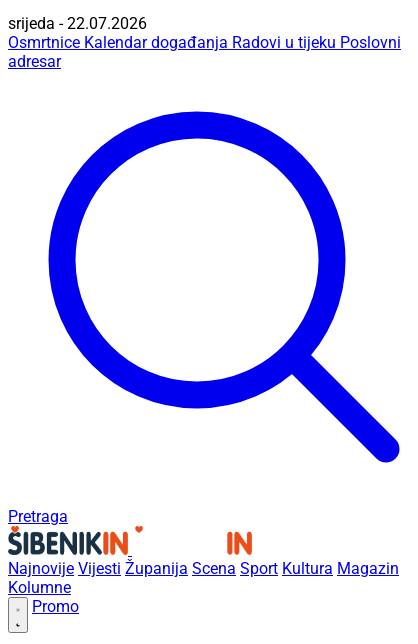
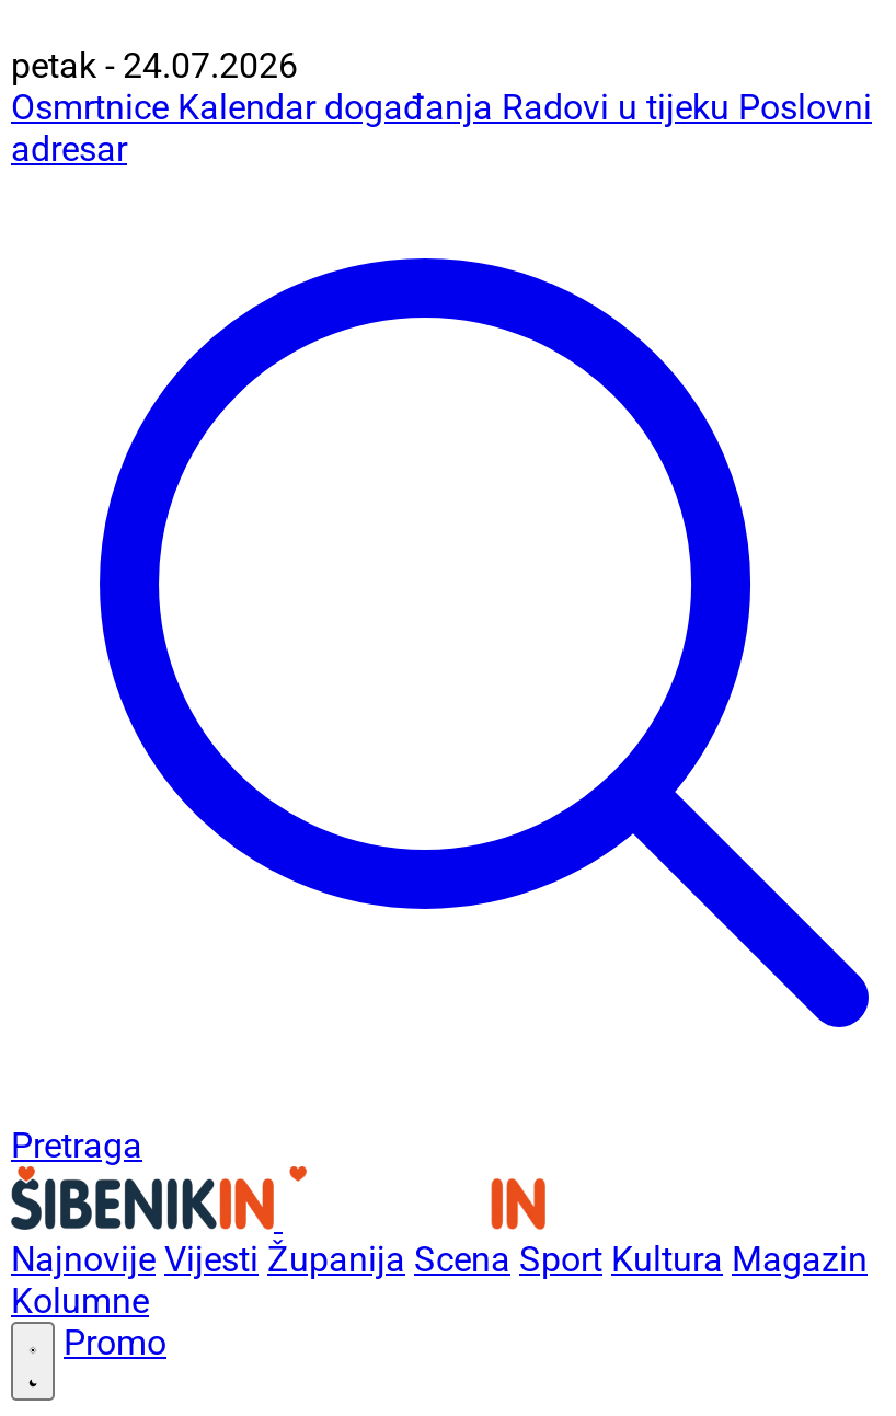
[8,14,147,33] srijeda - 22.07.2026 -> [11,45,298,87] petak - 24.07.2026

